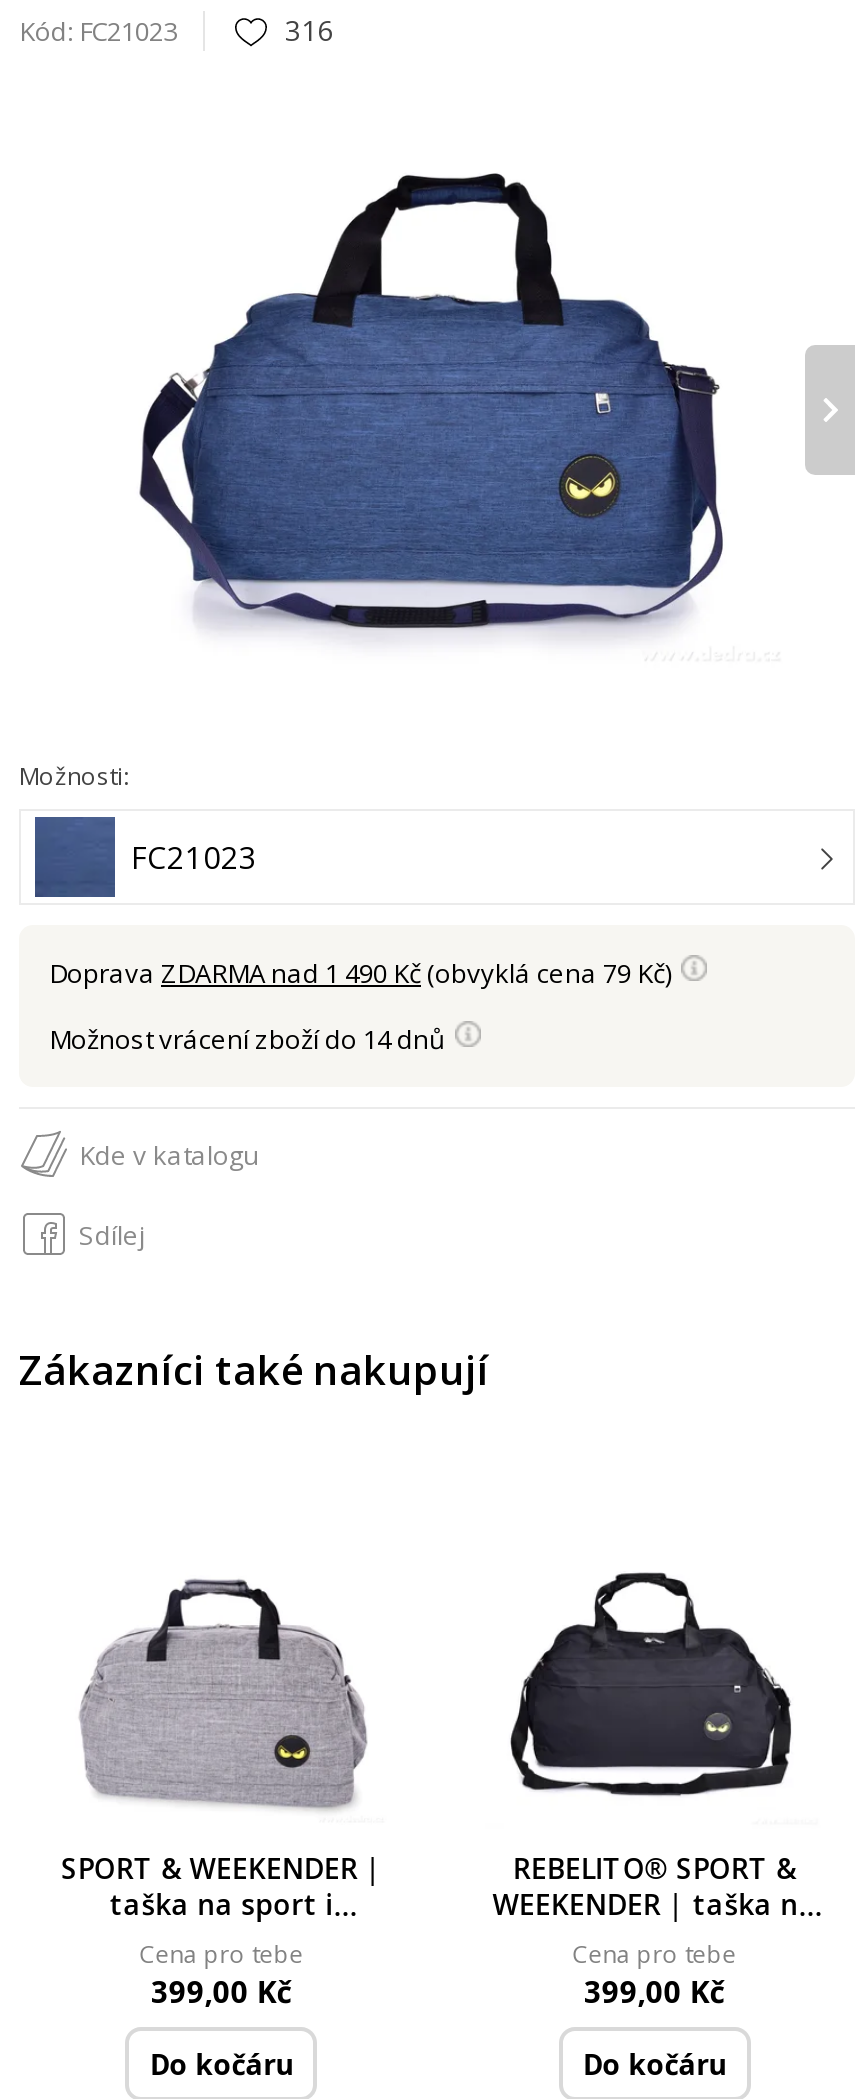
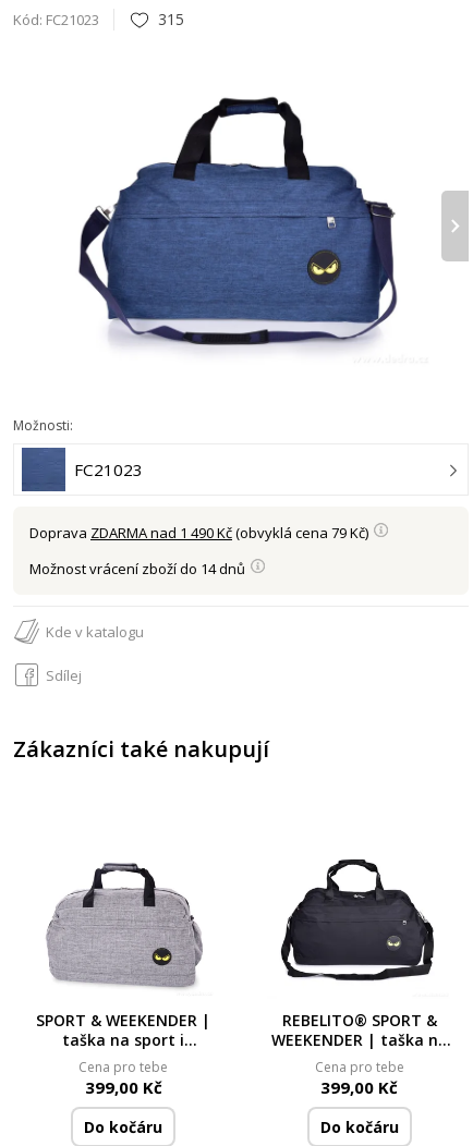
[285,12,333,50] 316 -> [158,9,184,30] 315

